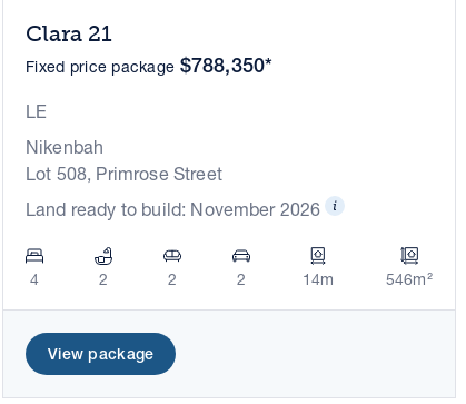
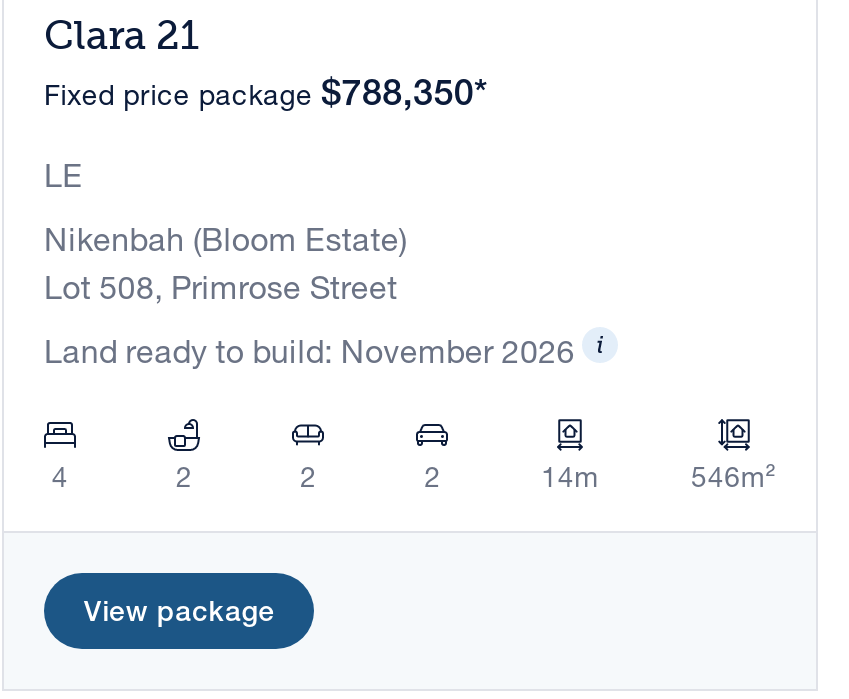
[26,136,104,157] Nikenbah -> [44,219,407,257] Nikenbah (Bloom Estate)

